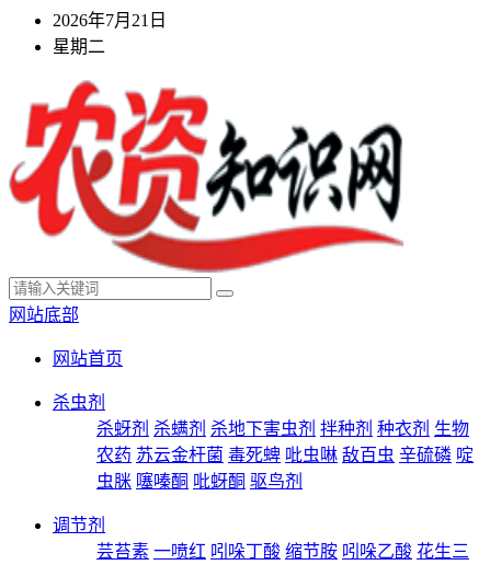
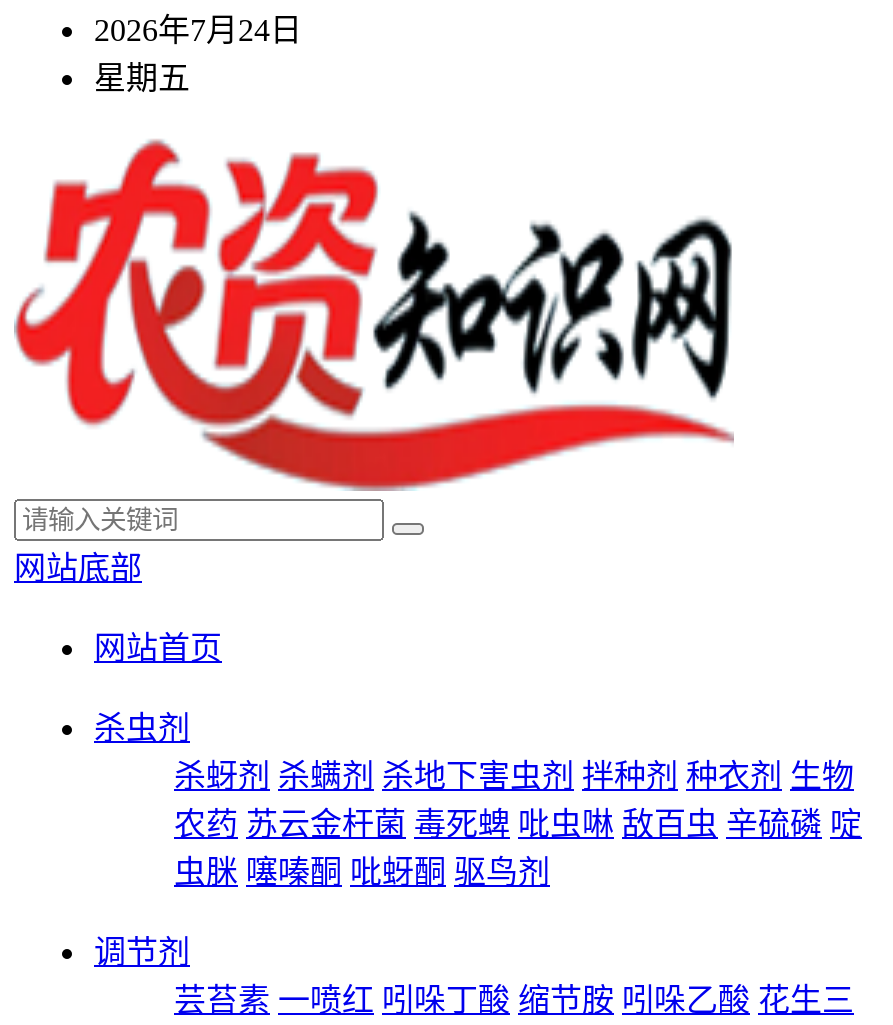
[53,11,167,30] 2026年7月21日 -> [94,13,302,47] 2026年7月24日
[53,37,105,56] 星期二 -> [94,61,190,95] 星期五

